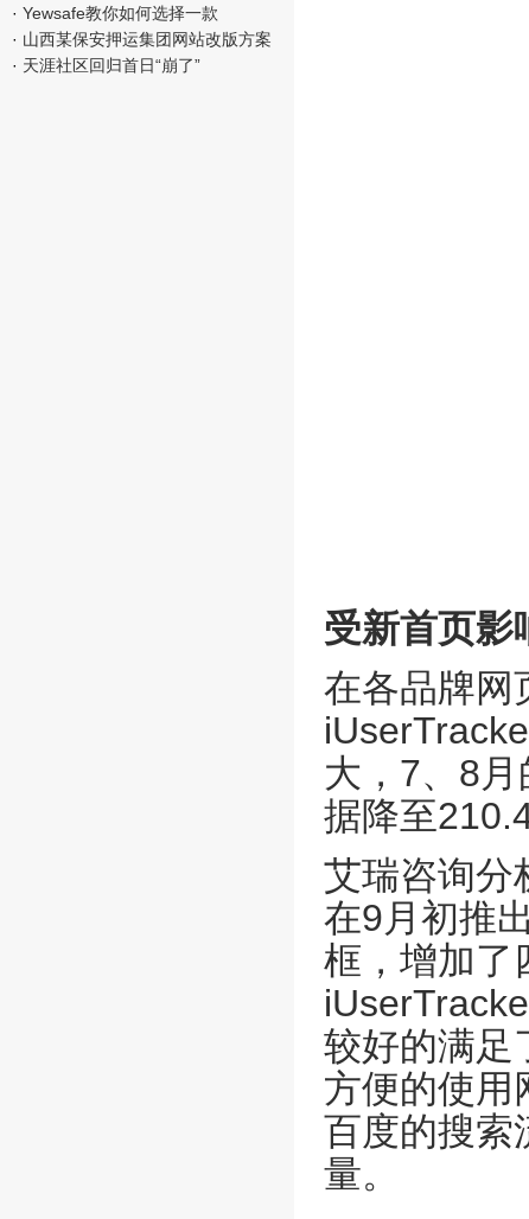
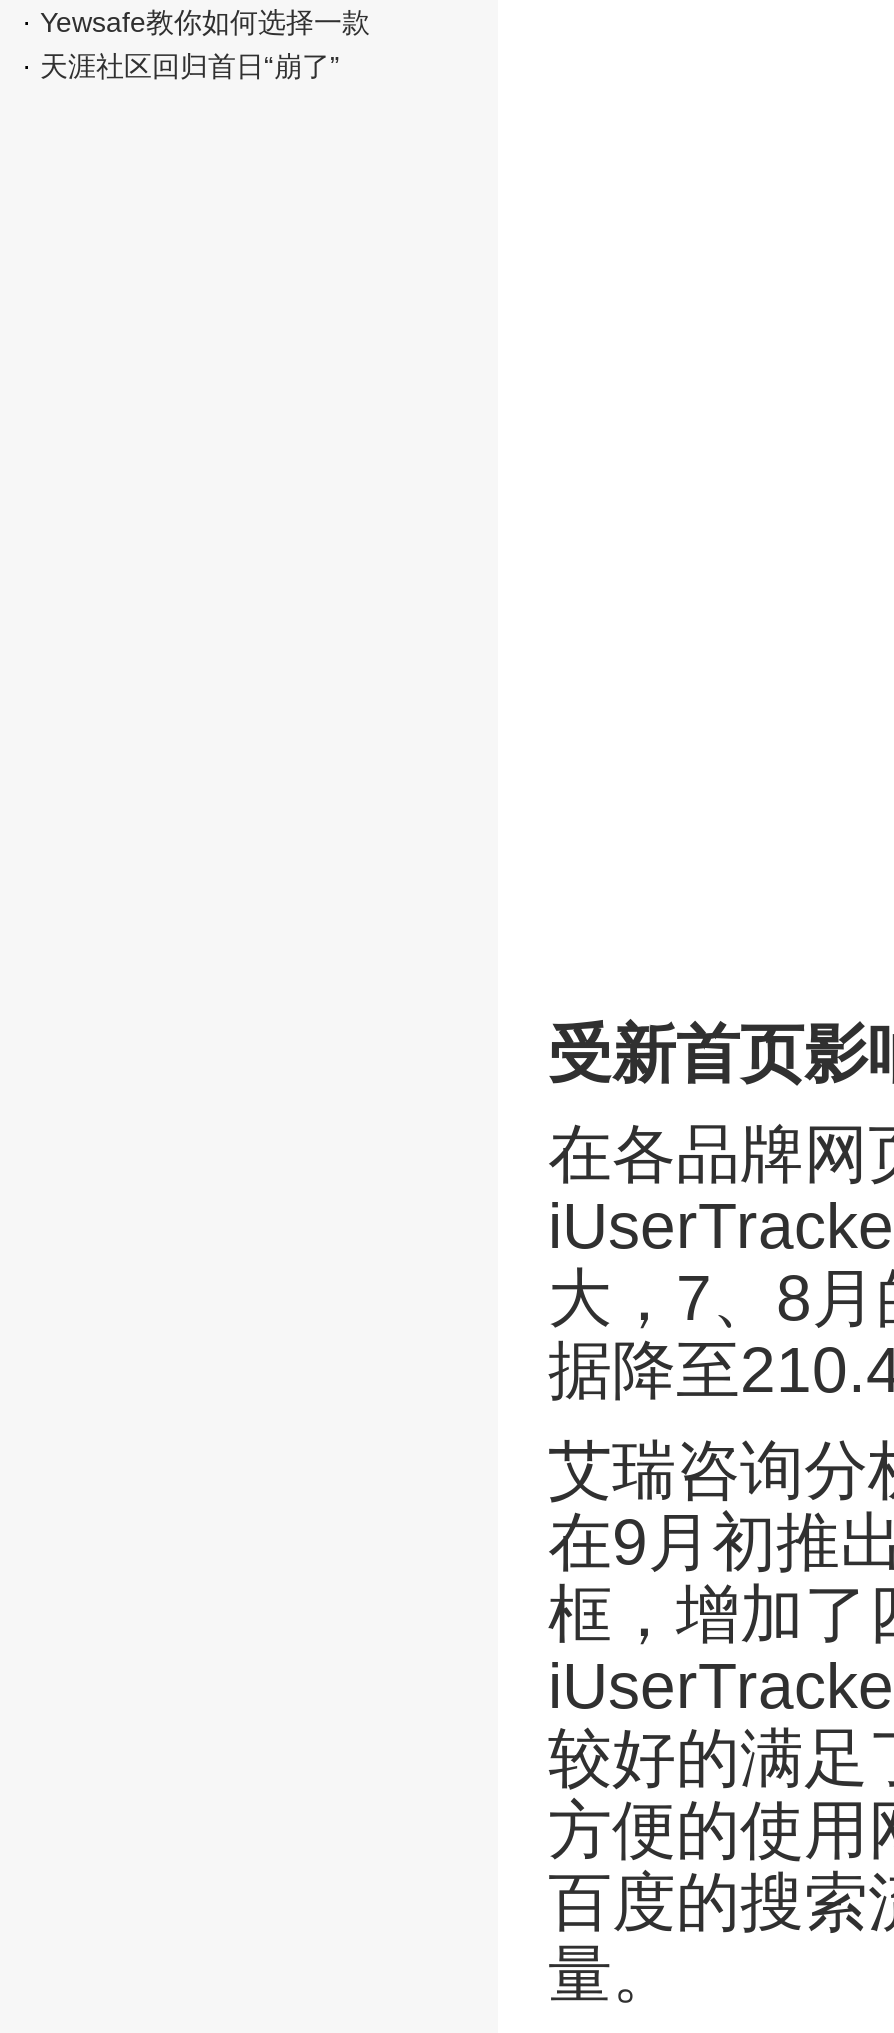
[12,30,272,49] ·山西某保安押运集团网站改版方案 -> none
moved [12,56,200,75] -> [22,50,340,82]: ·天涯社区回归首日“崩了”

